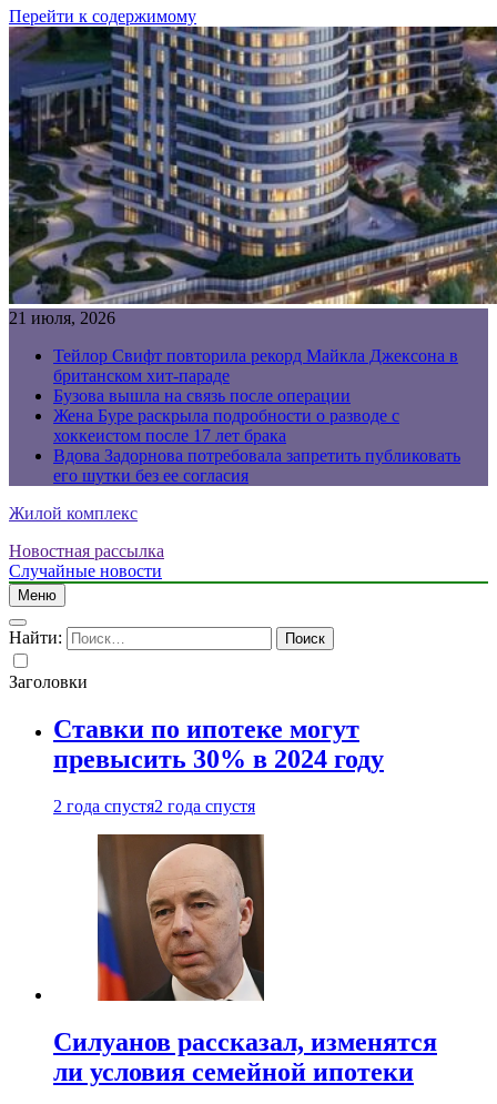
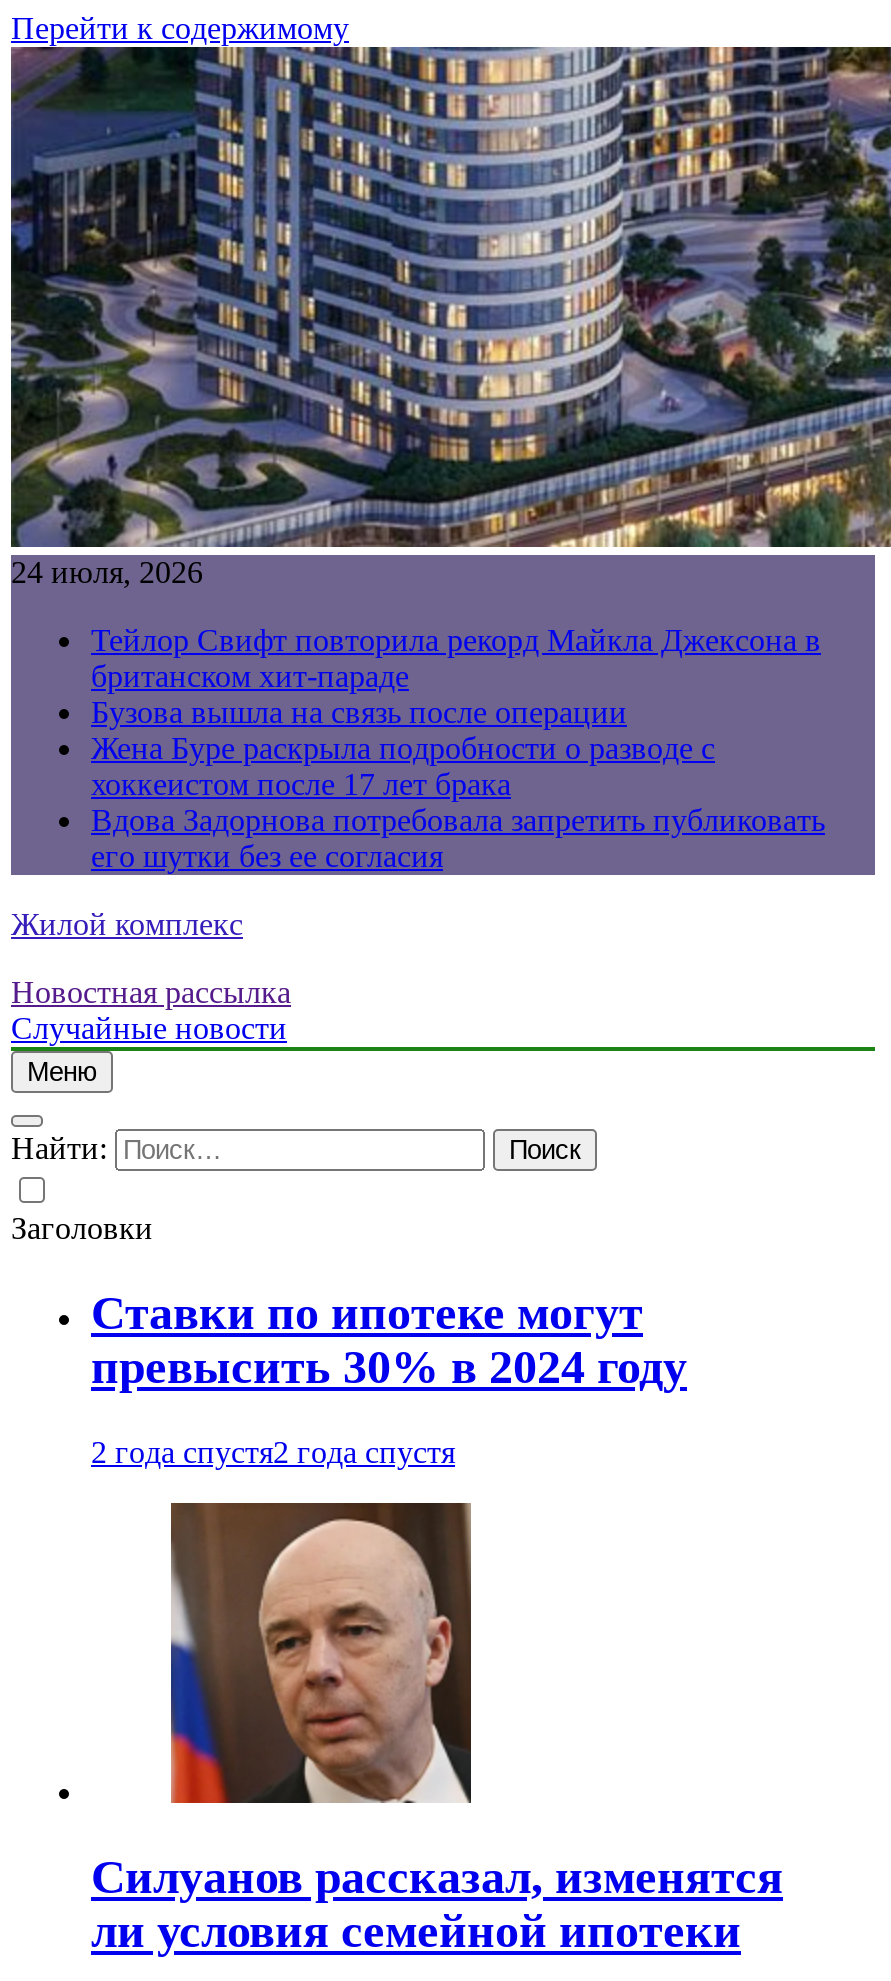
[9,308,115,327] 21 июля, 2026 -> [11,555,203,589] 24 июля, 2026

